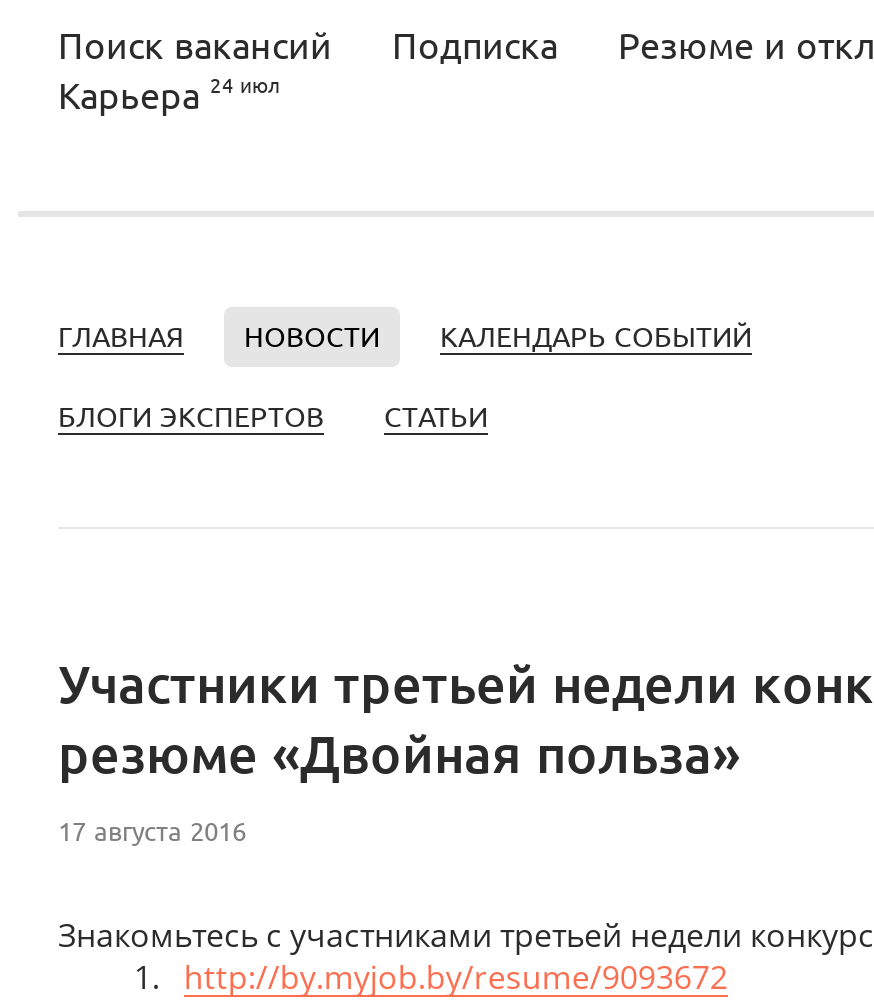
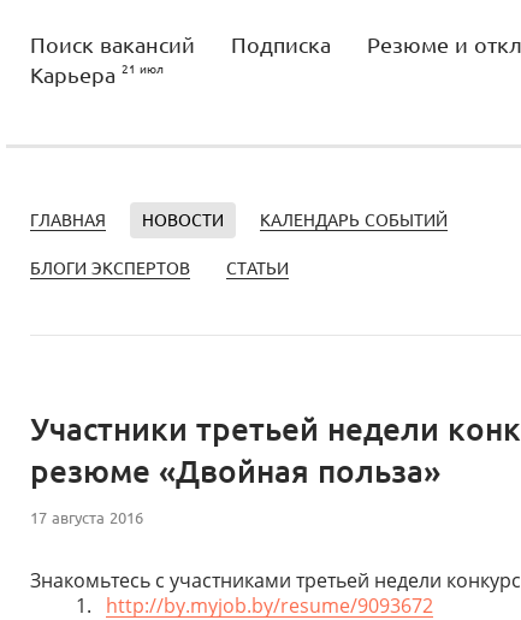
[58,75,280,115] Карьера 24 июл -> [30,63,164,87] Карьера 21 июл

